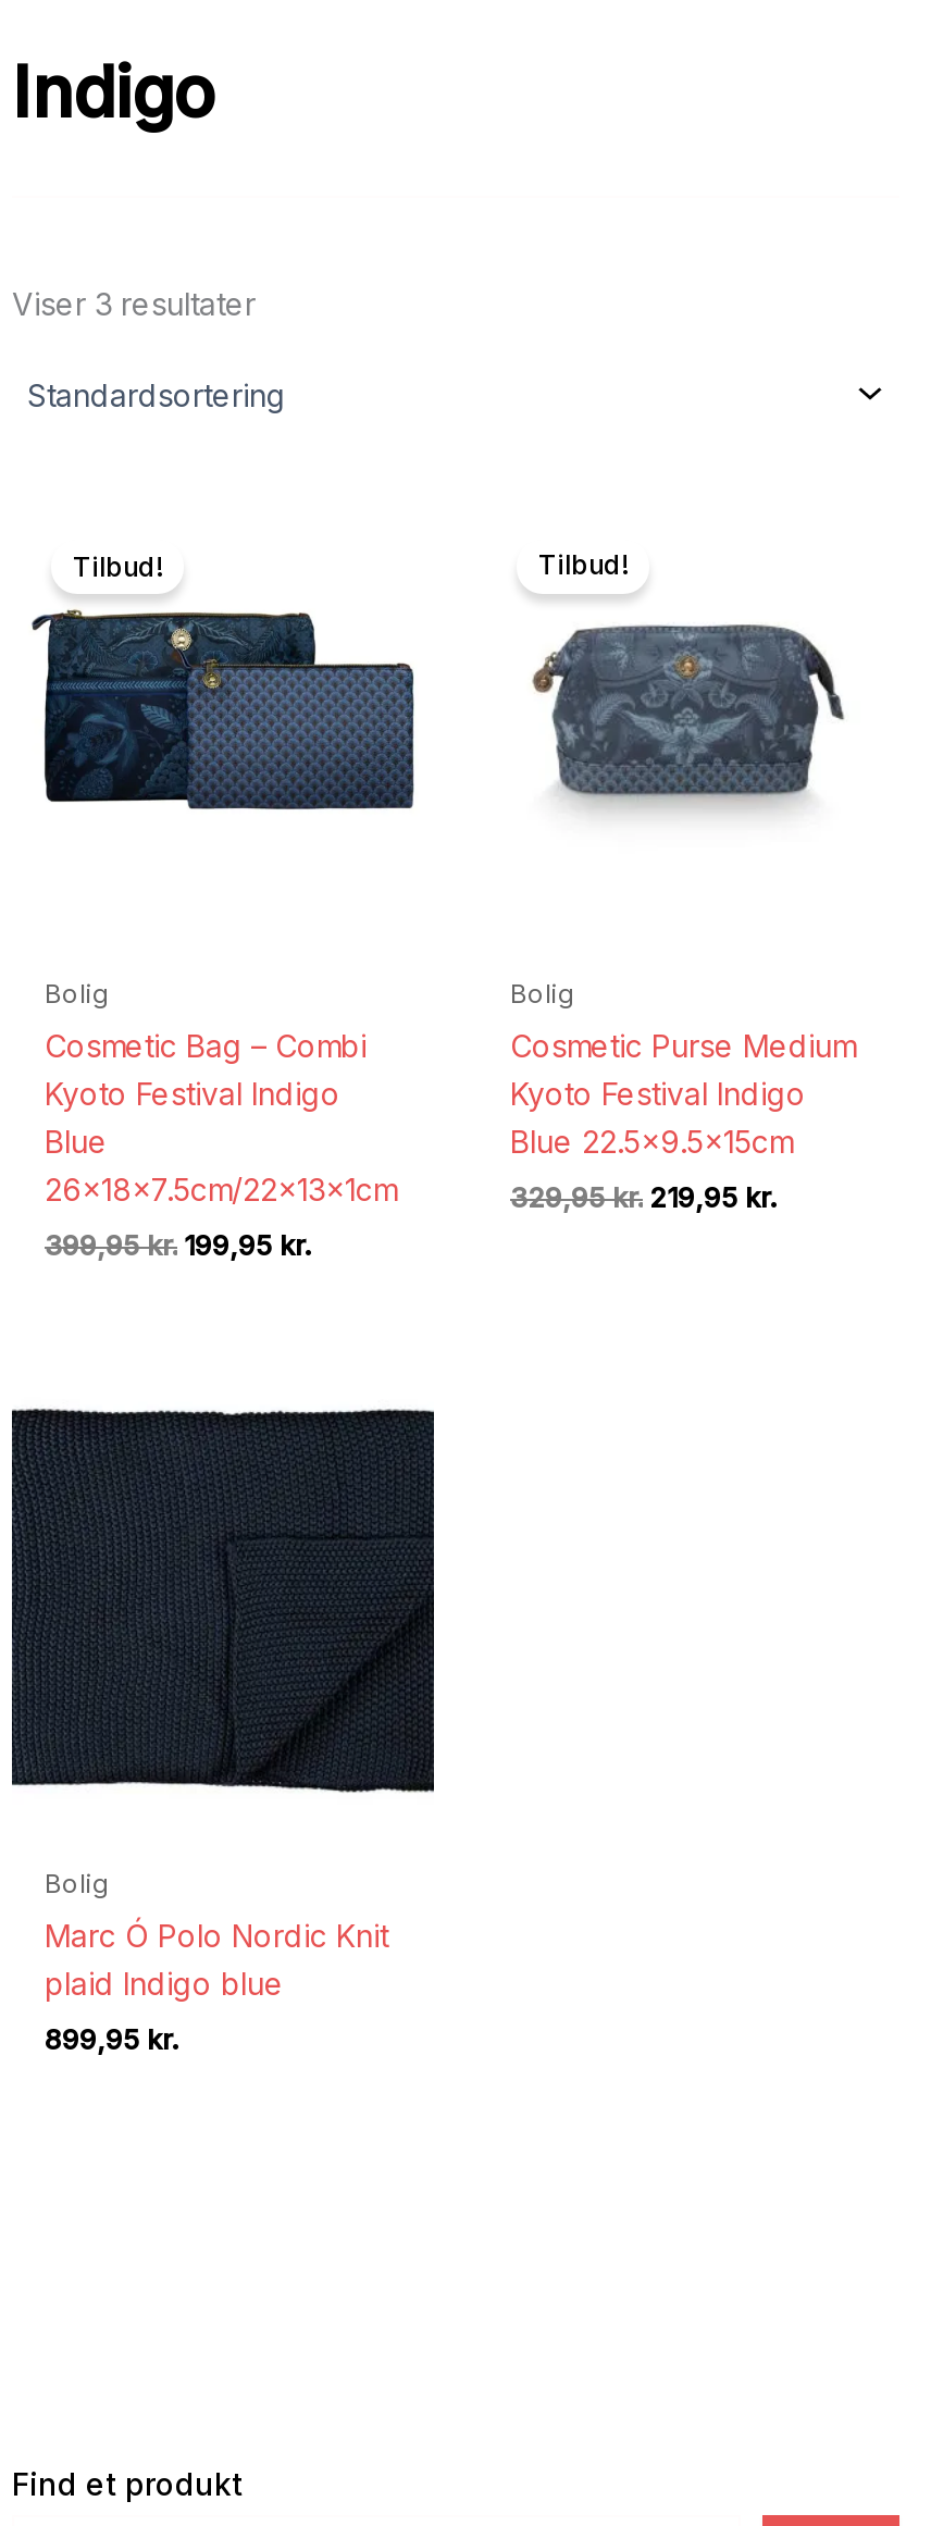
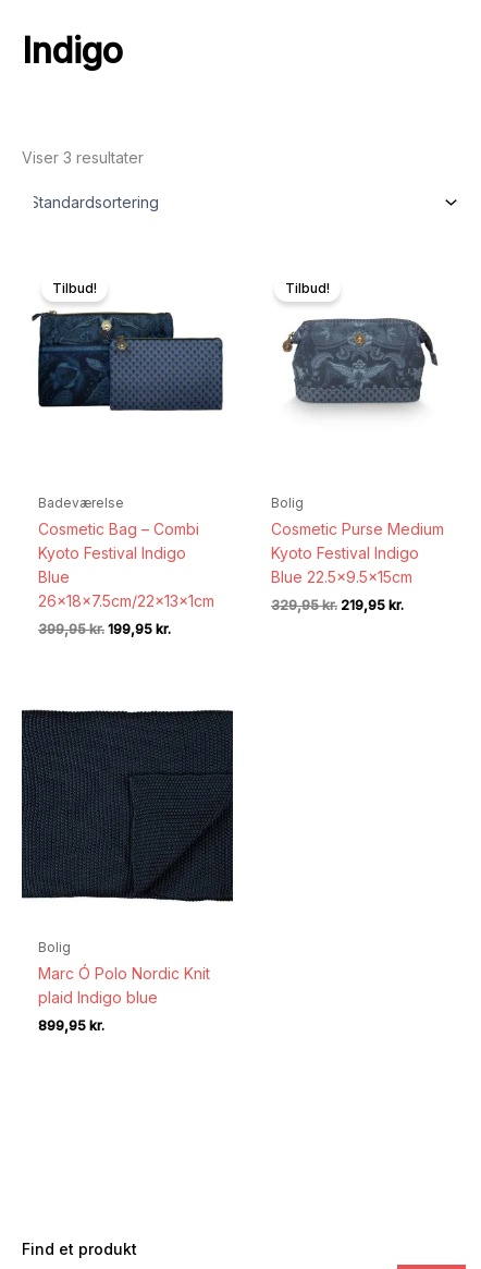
[45,978,110,1010] Bolig -> [38,494,124,511] Badeværelse

